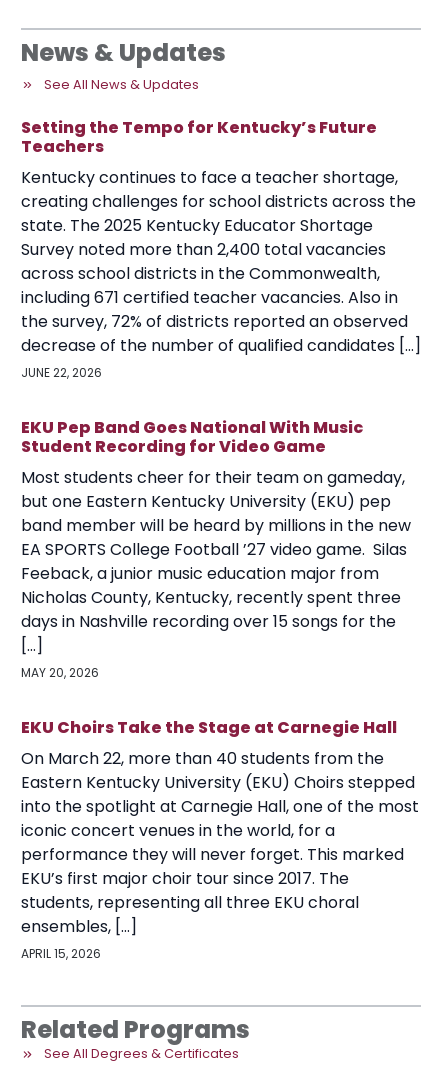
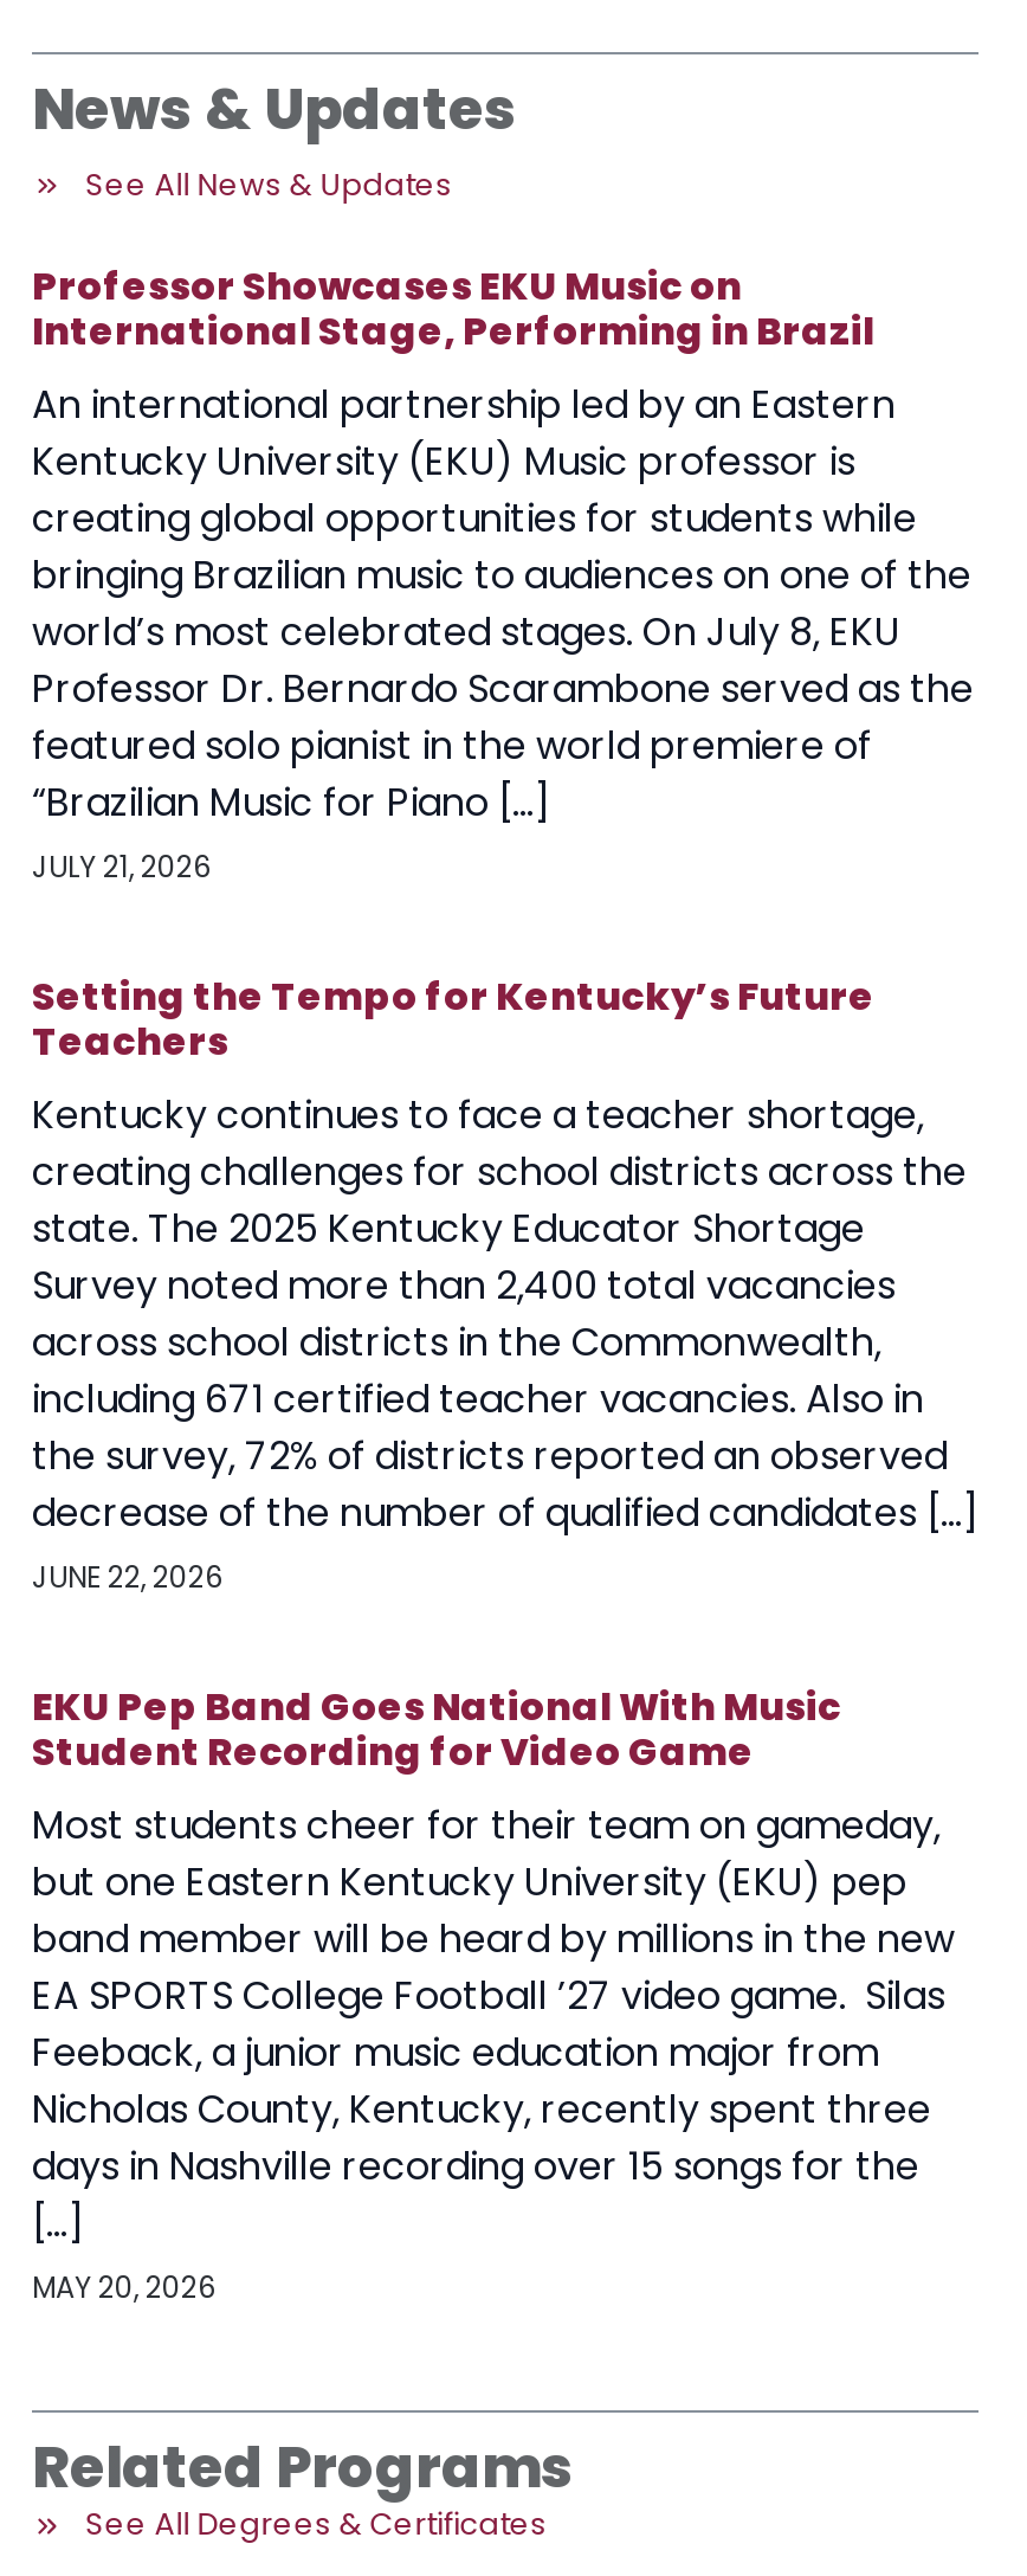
none -> [32,260,974,887] Professor Showcases EKU Music on | International Stage, Performing in Brazil | An international partnership led by an Eastern | Kentucky University (EKU) Music professor is | creating global opportunities for students while | bringing Brazilian music to audiences on one of the | world’s most celebrated stages. On July 8, EKU | Professor Dr. Bernardo Scarambone served as the | featured solo pianist in the world premiere of | “Brazilian Music for Piano […] | JULY 21, 2026
moved [21,116,421,681] -> [32,970,978,2308]: Setting the Tempo for Kentucky’s Future | Teachers | Kentucky continues to face a teacher shortage, | ... | days in Nashville recording over 15 songs for the | MAY 20, 2026
[21,716,419,962] EKU Choirs Take the Stage at Carnegie Hall | On March 22, more than 40 students from the | Eastern Kentucky University (EKU) Choirs stepped | into the spotlight at Carnegie Hall, one of the most | iconic concert venues in the world, for a | performance they will never forget. This marked | EKU’s first major choir tour since 2017. The | students, representing all three EKU choral | ensembles, […] | APRIL 15, 2026 -> none

